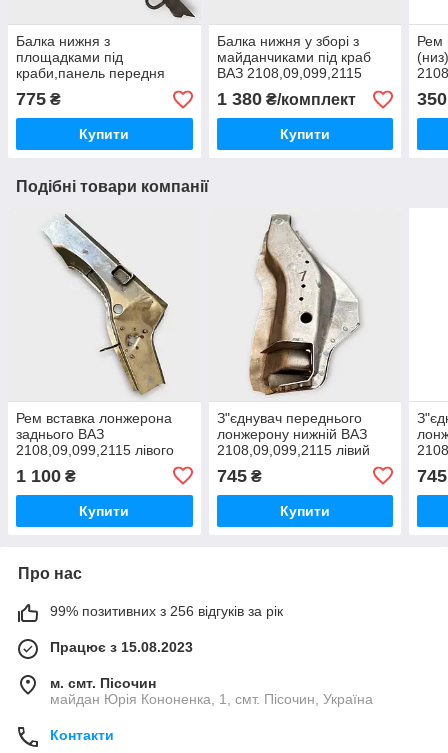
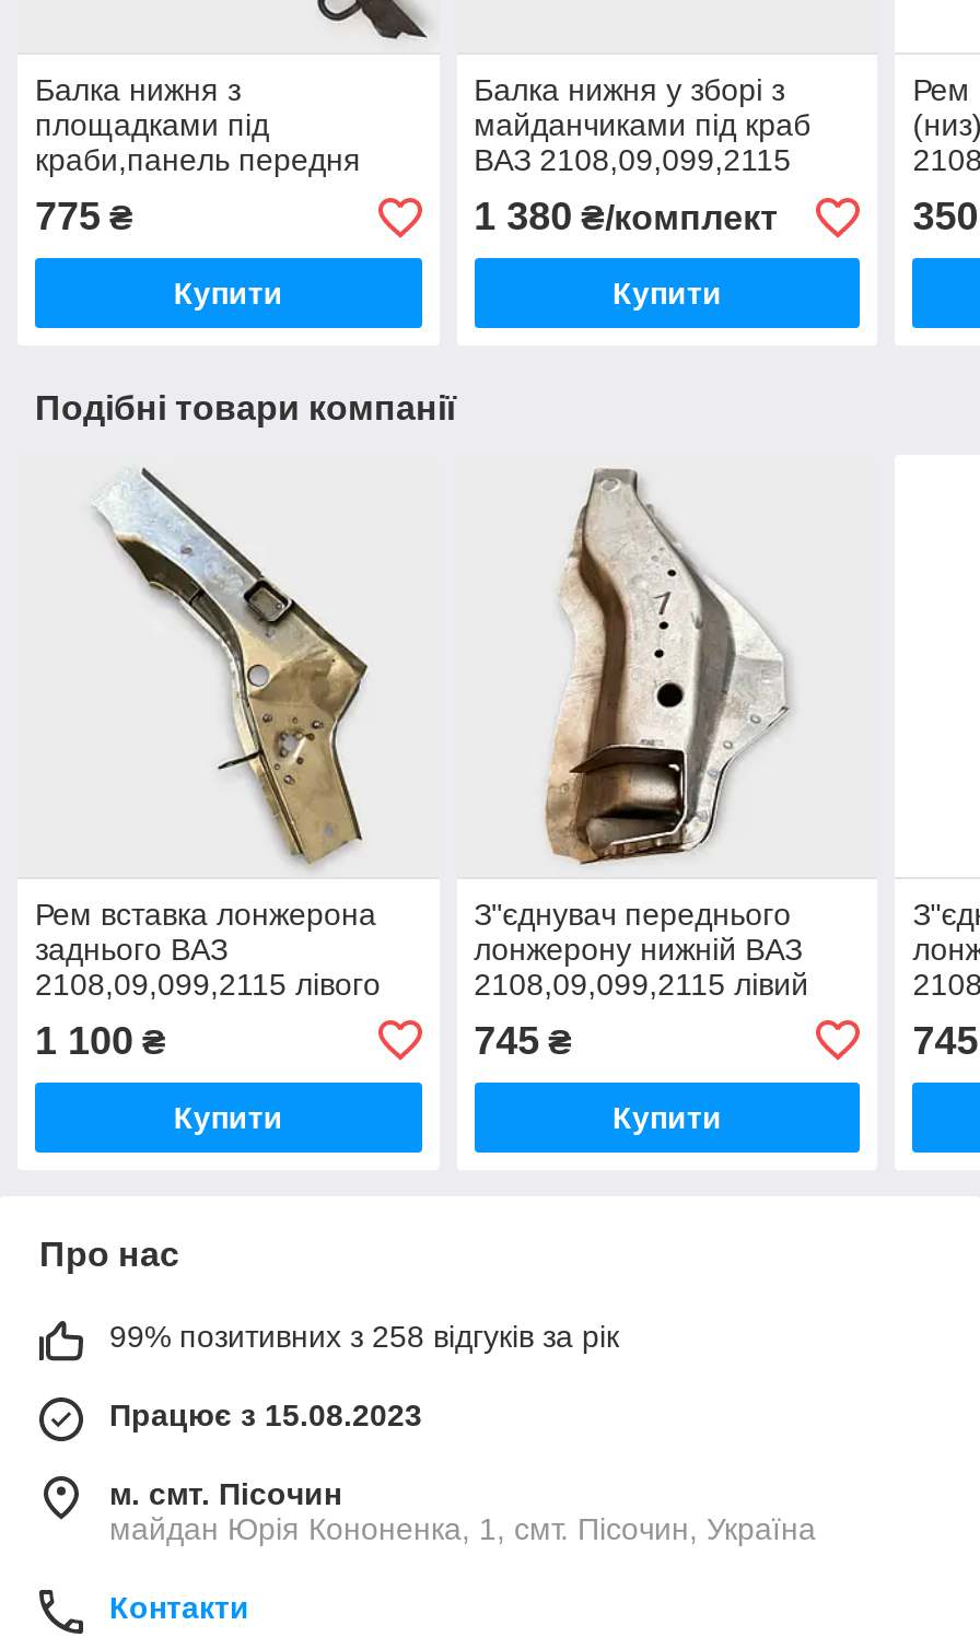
[50,603,283,619] 99% позитивних з 256 відгуків за рік -> [109,1318,619,1353] 99% позитивних з 258 відгуків за рік

